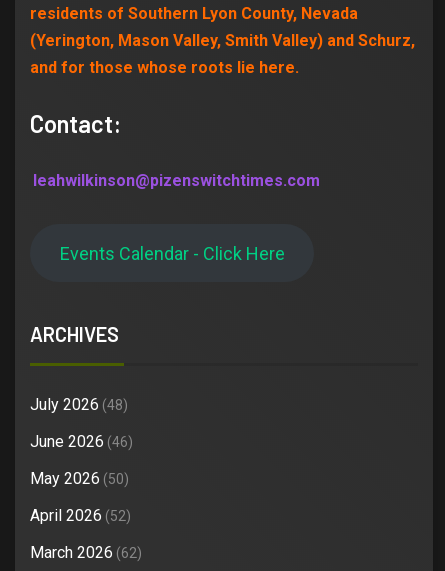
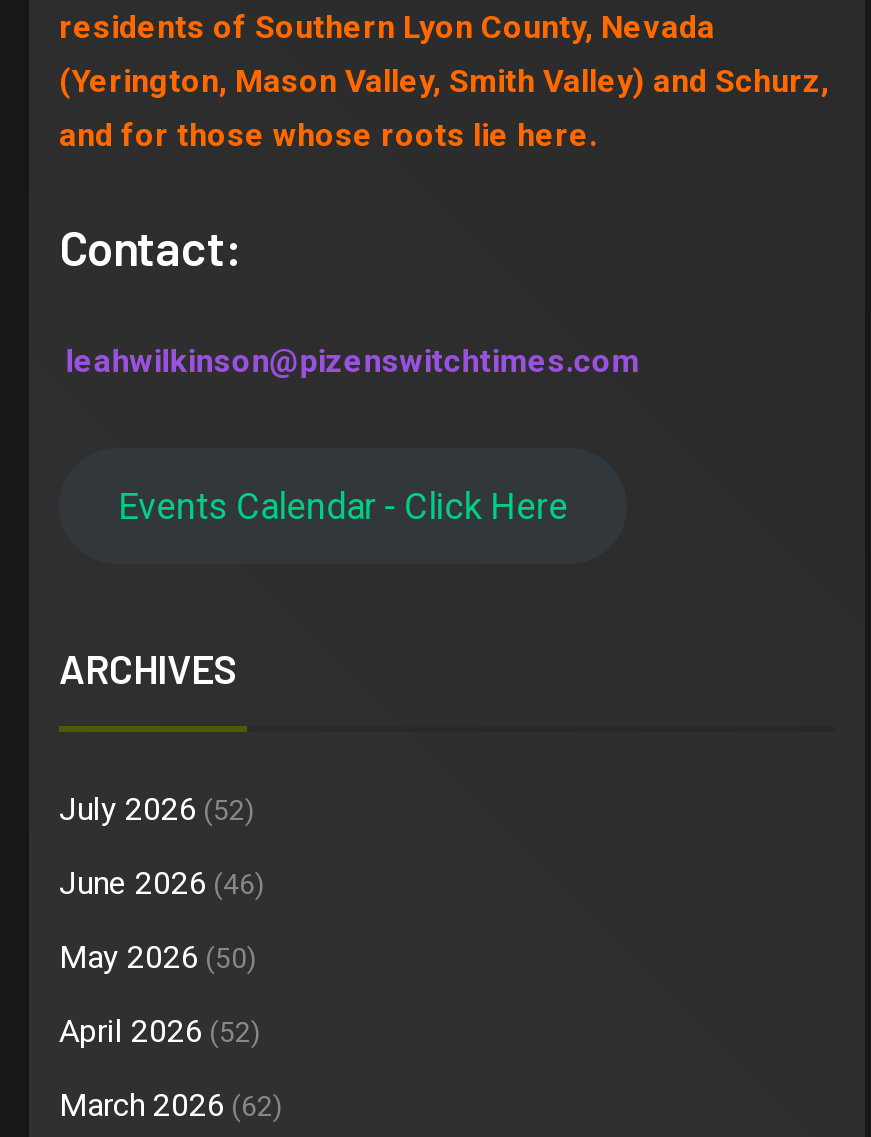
[30,395,128,414] July 2026 (48) -> [59,791,255,829] July 2026 (52)

